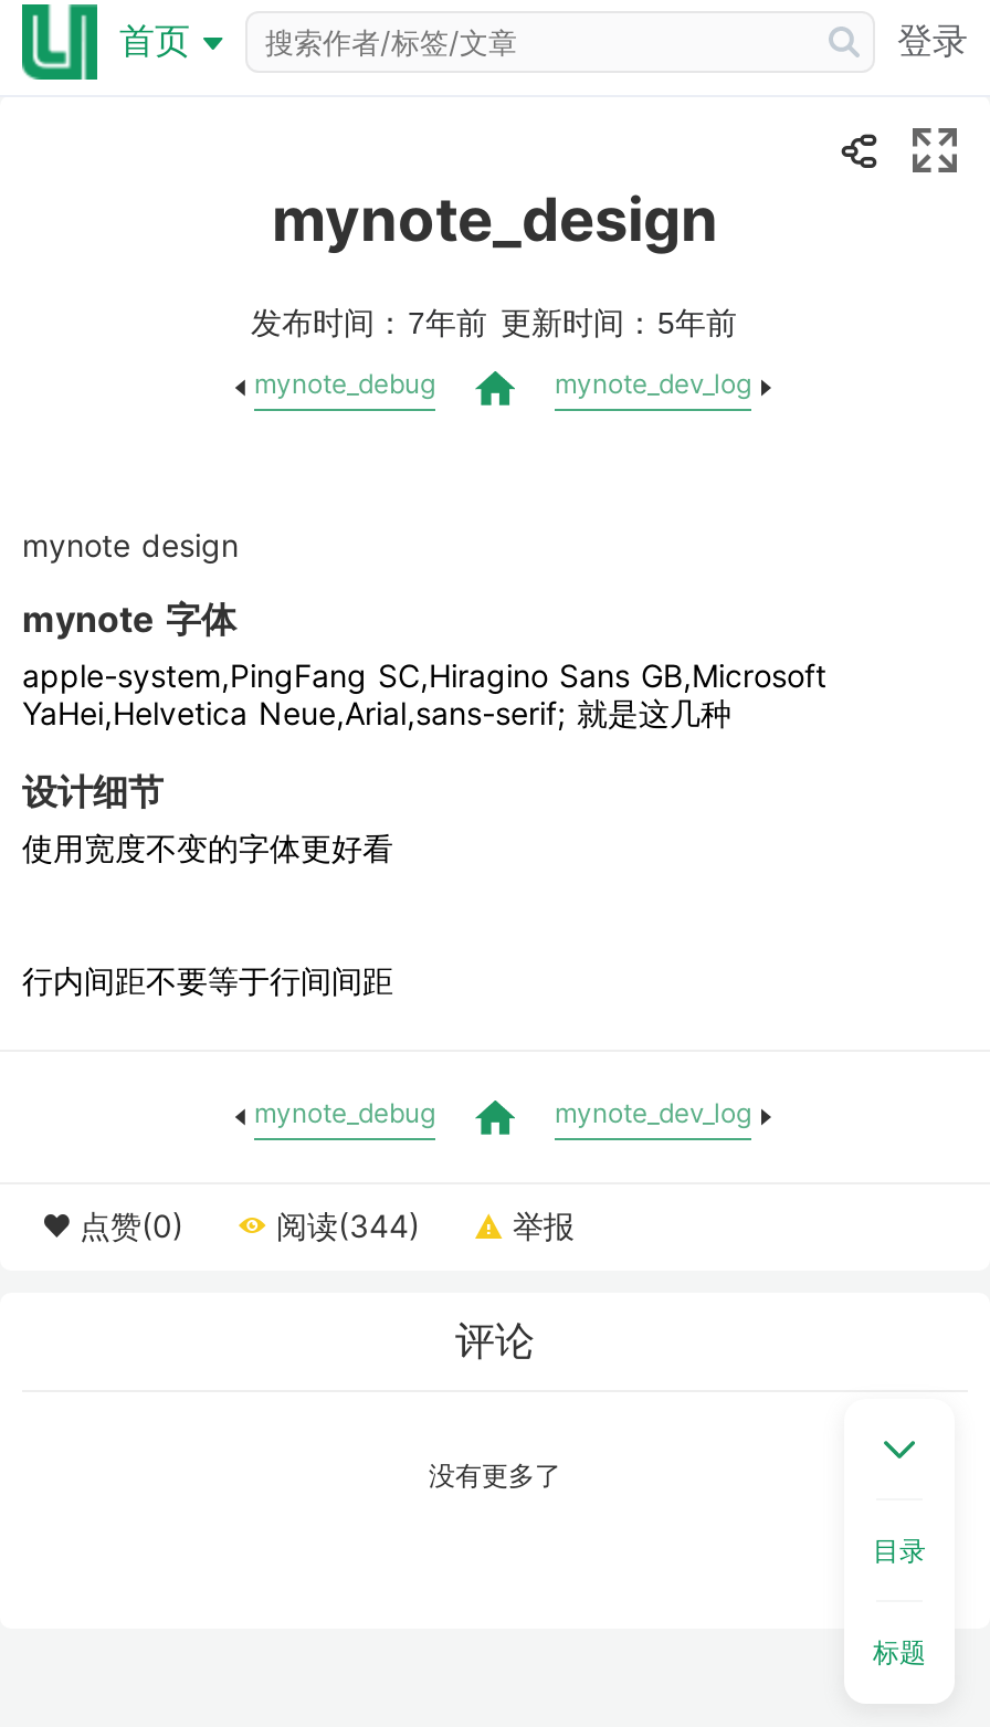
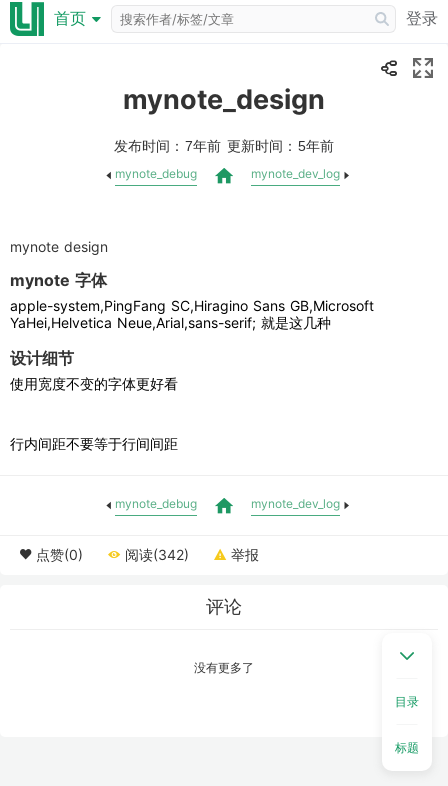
[276,1207,420,1244] 阅读(344) -> [125,546,189,563] 阅读(342)

